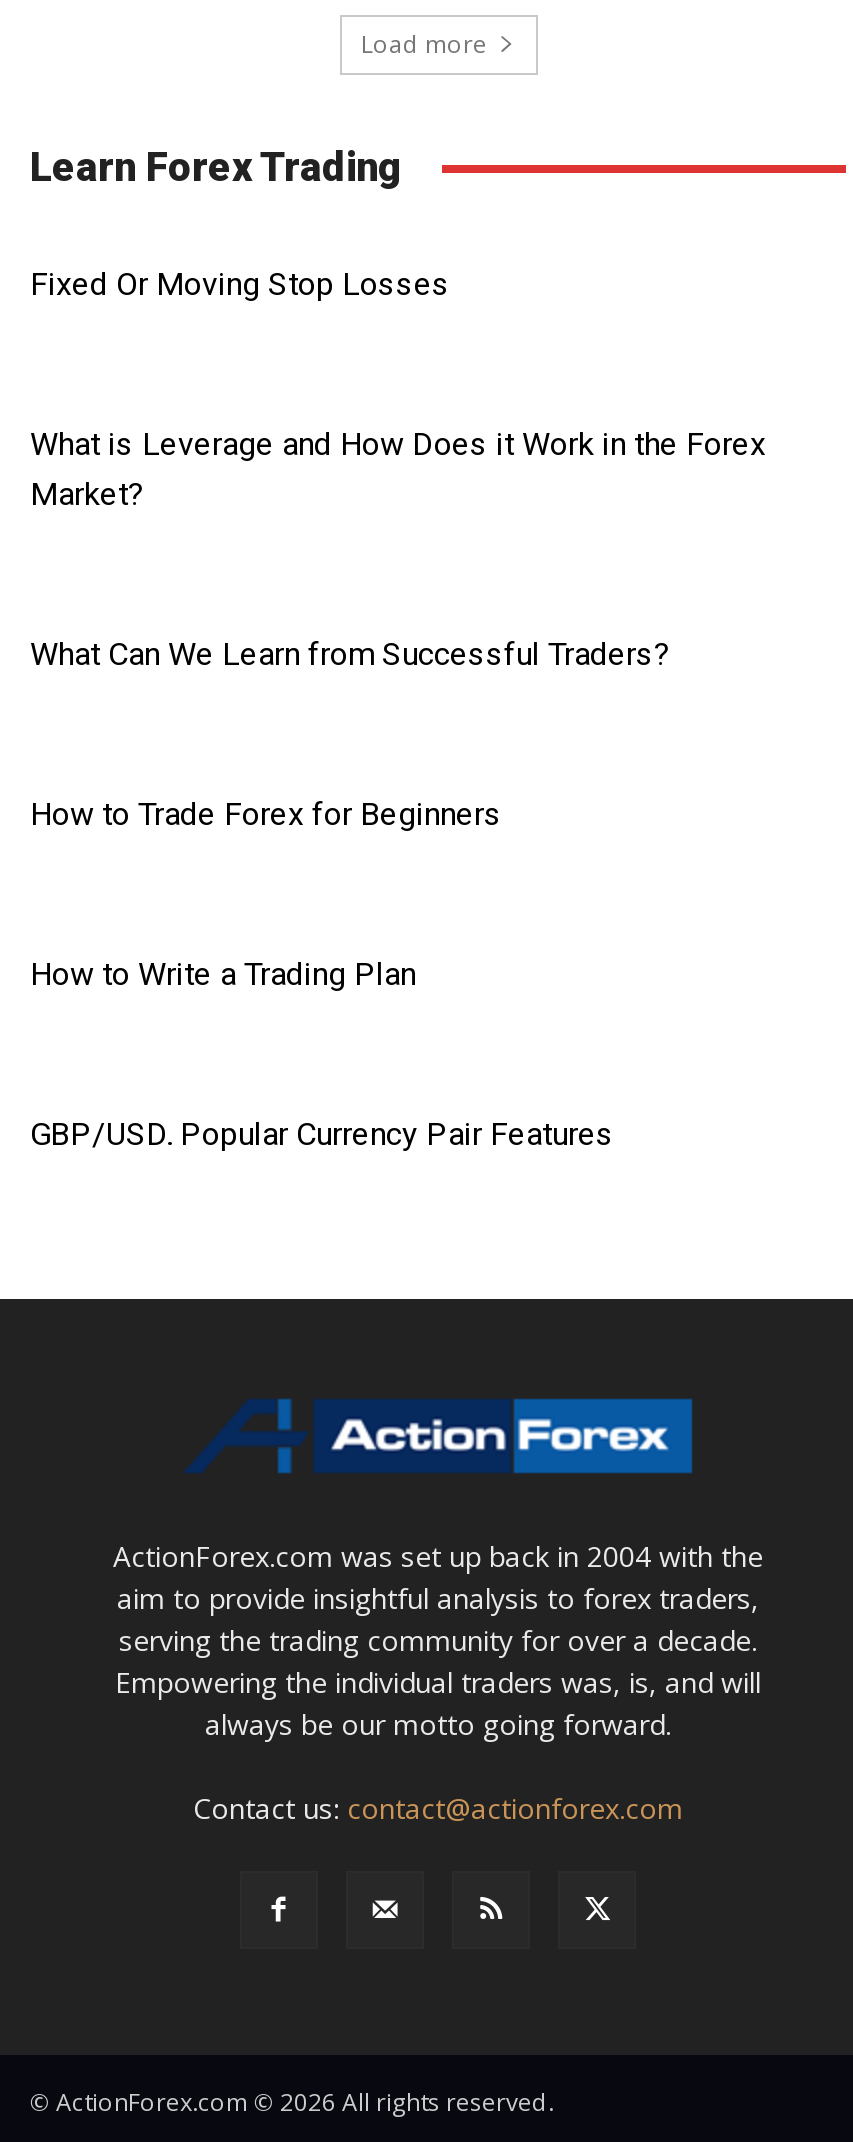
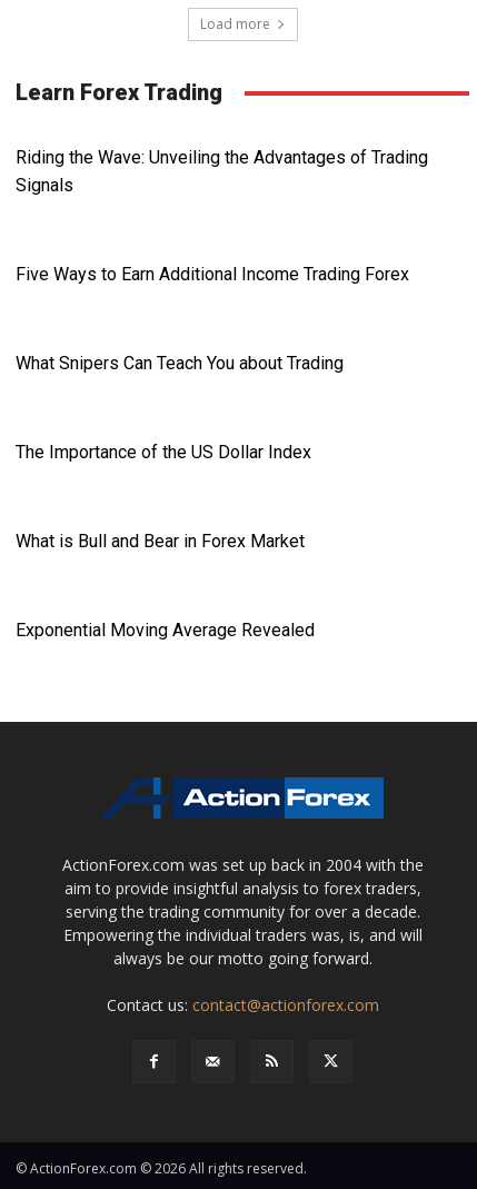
[30,265,450,303] Fixed Or Moving Stop Losses -> [16,147,428,196] Riding the Wave: Unveiling the Advantages of Trading | Signals
[30,425,766,513] What is Leverage and How Does it Work in the Forex | Market? -> [16,264,409,285] Five Ways to Earn Additional Income Trading Forex
[30,635,670,673] What Can We Learn from Successful Traders? -> [16,353,344,374] What Snipers Can Teach You about Trading
[30,795,502,833] How to Trade Forex for Beginners -> [16,442,311,463] The Importance of the US Dollar Index
[30,955,416,993] How to Write a Trading Plan -> [16,531,305,552] What is Bull and Bear in Forex Market
[30,1115,614,1153] GBP/USD. Popular Currency Pair Features -> [16,620,315,641] Exponential Moving Average Revealed

